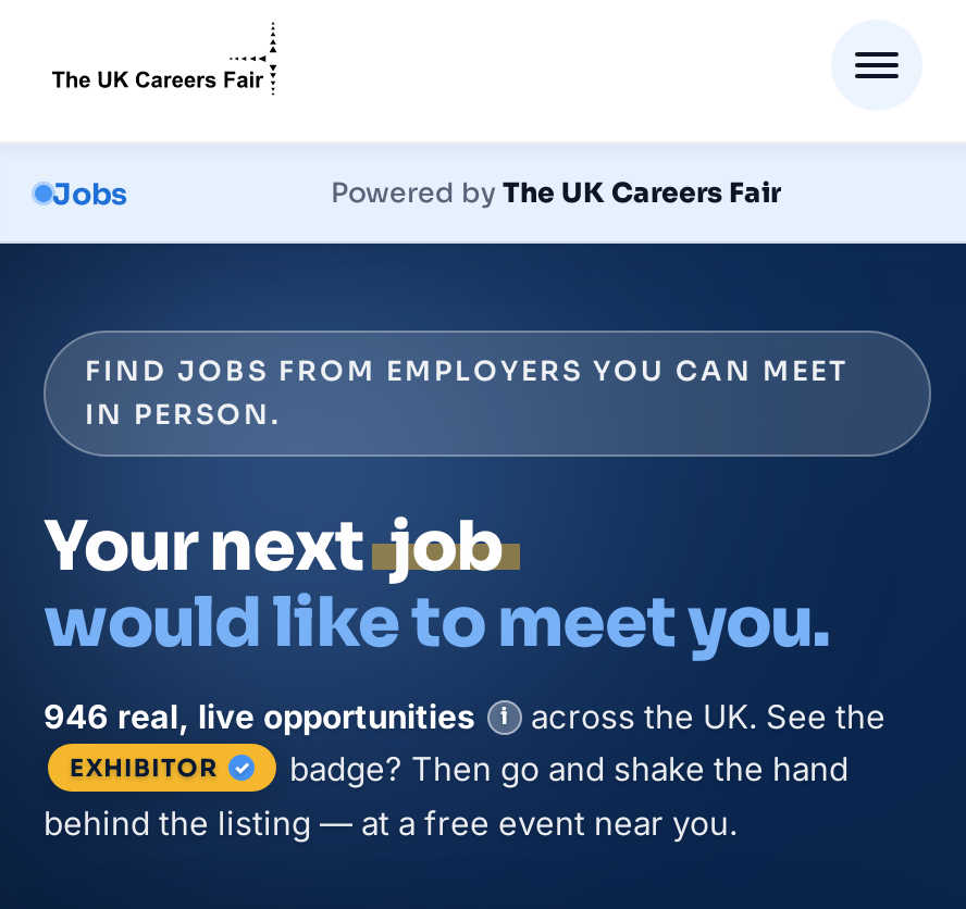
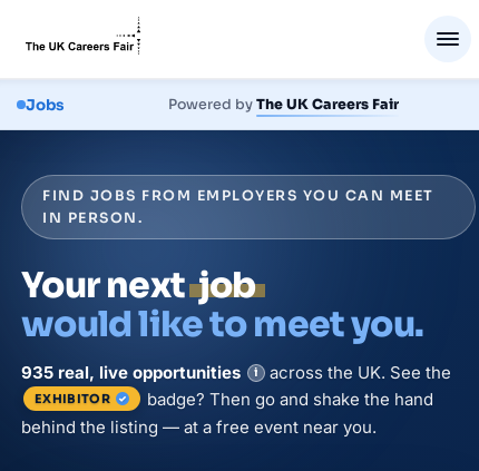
[44,696,474,737] 946 real, live opportunities -> [21,362,241,383] 935 real, live opportunities

